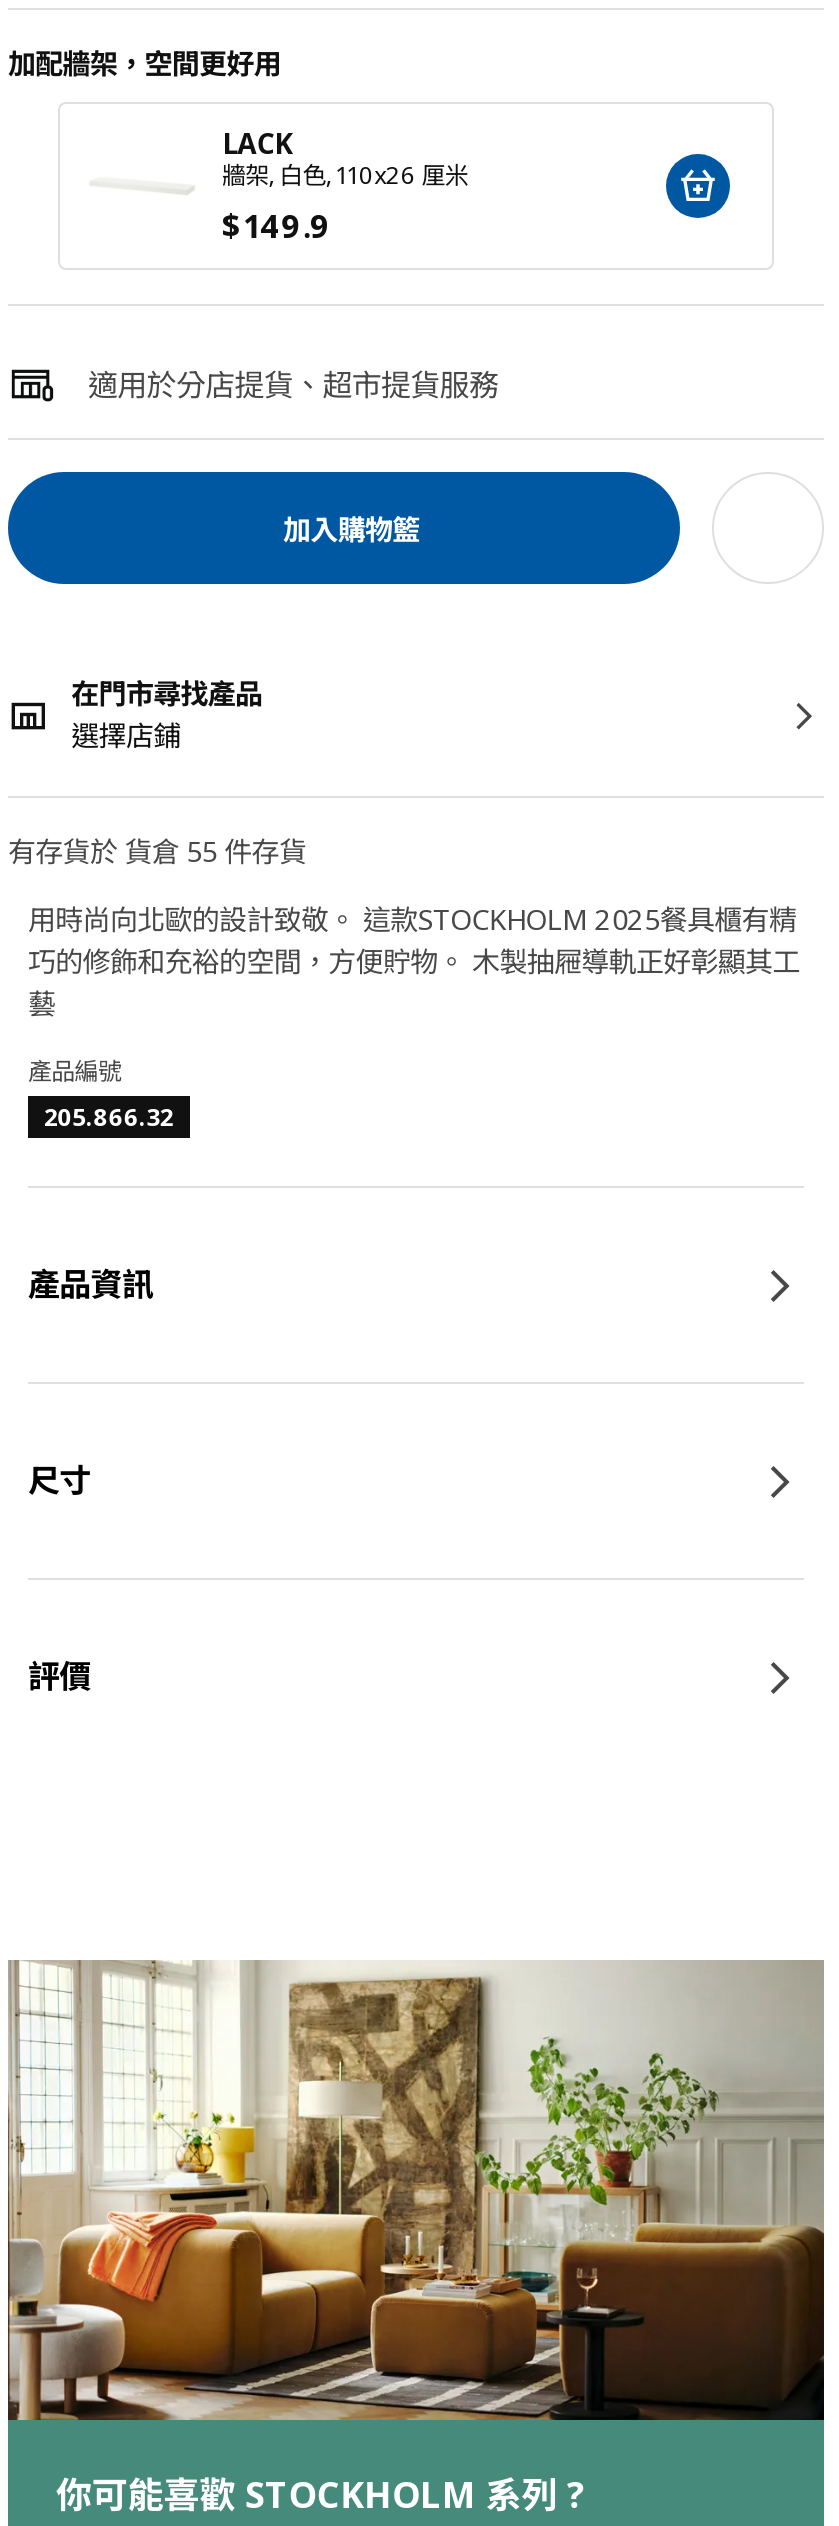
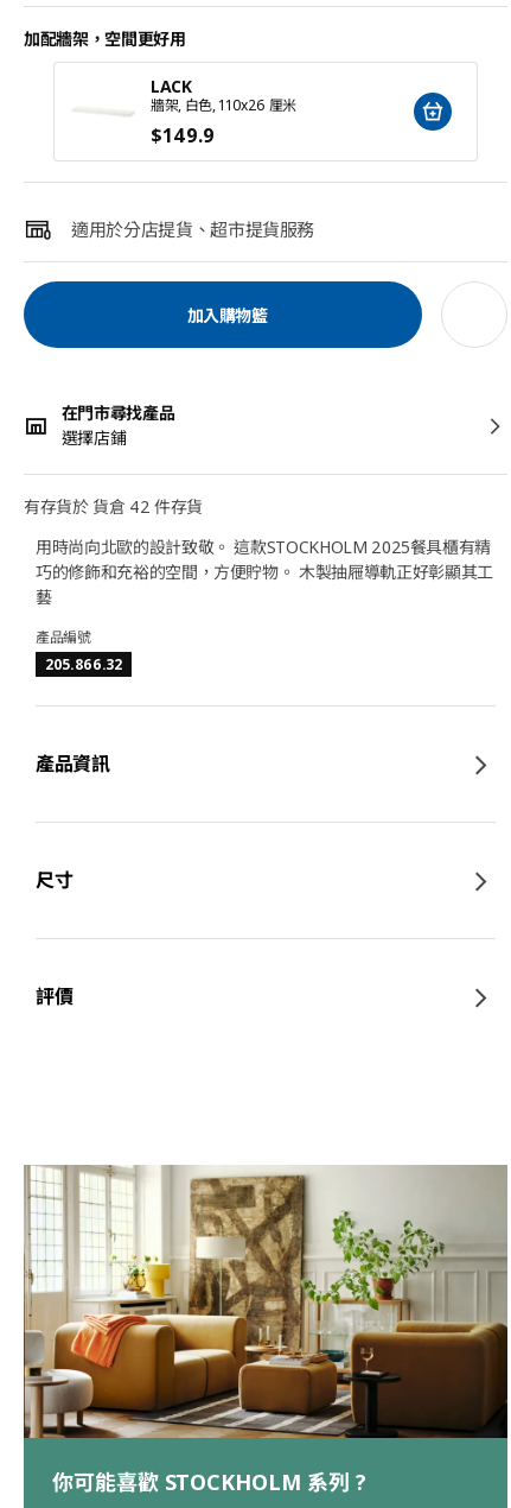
[8,832,306,870] 有存貨於 貨倉 55 件存貨 -> [24,495,203,518] 有存貨於 貨倉 42 件存貨

